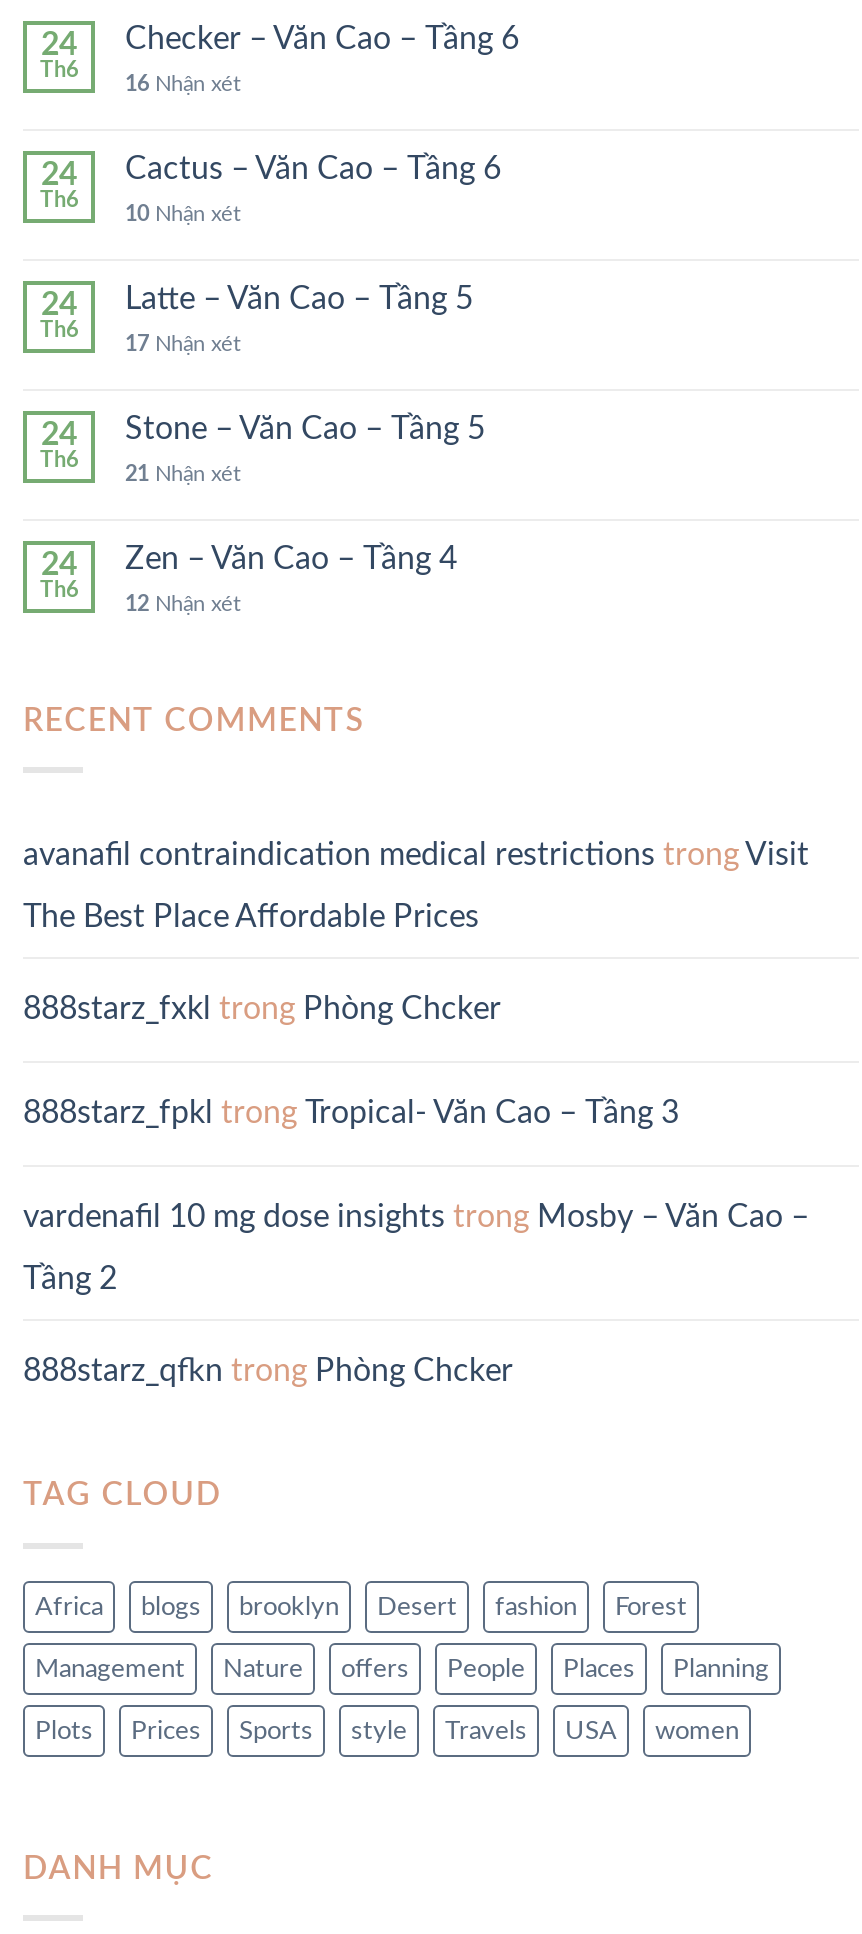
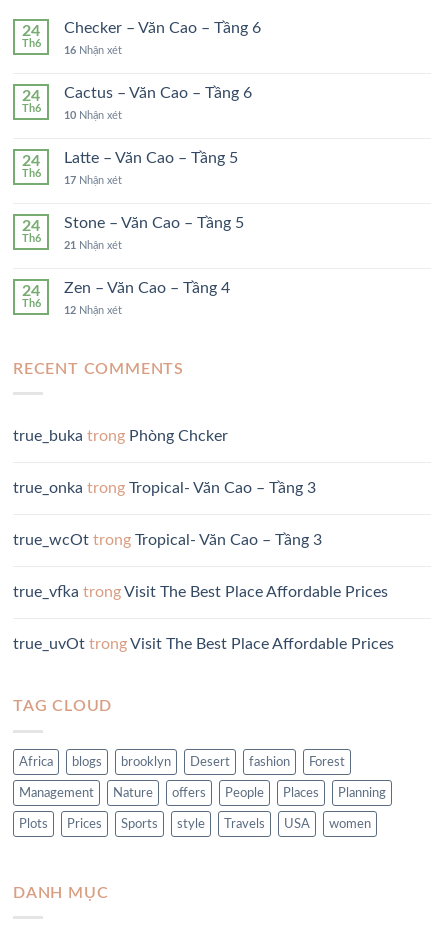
[23,840,809,1388] avanafil contraindication medical restrictions trong Visit | The Best Place Affordable Prices | 888starz_fxkl trong Phòng Chcker | 888starz_fpkl trong Tropical- Văn Cao – Tầng 3 | vardenafil 10 mg dose insights trong Mosby – Văn Cao – | Tầng 2 | 888starz_qfkn trong Phòng Chcker -> [13,428,394,652] true_buka trong Phòng Chcker | true_onka trong Tropical- Văn Cao – Tầng 3 | true_wcOt trong Tropical- Văn Cao – Tầng 3 | true_vfka trong Visit The Best Place Affordable Prices | true_uvOt trong Visit The Best Place Affordable Prices

